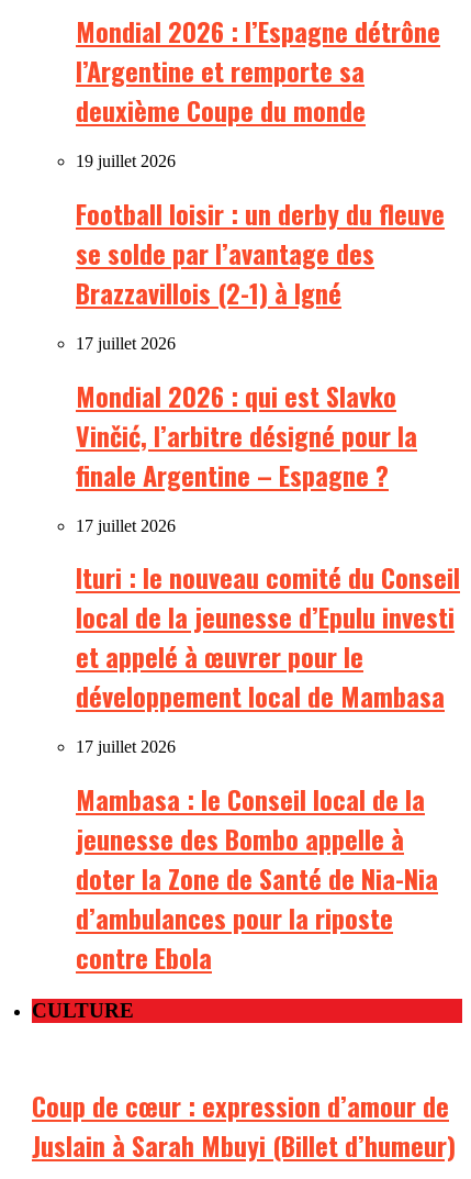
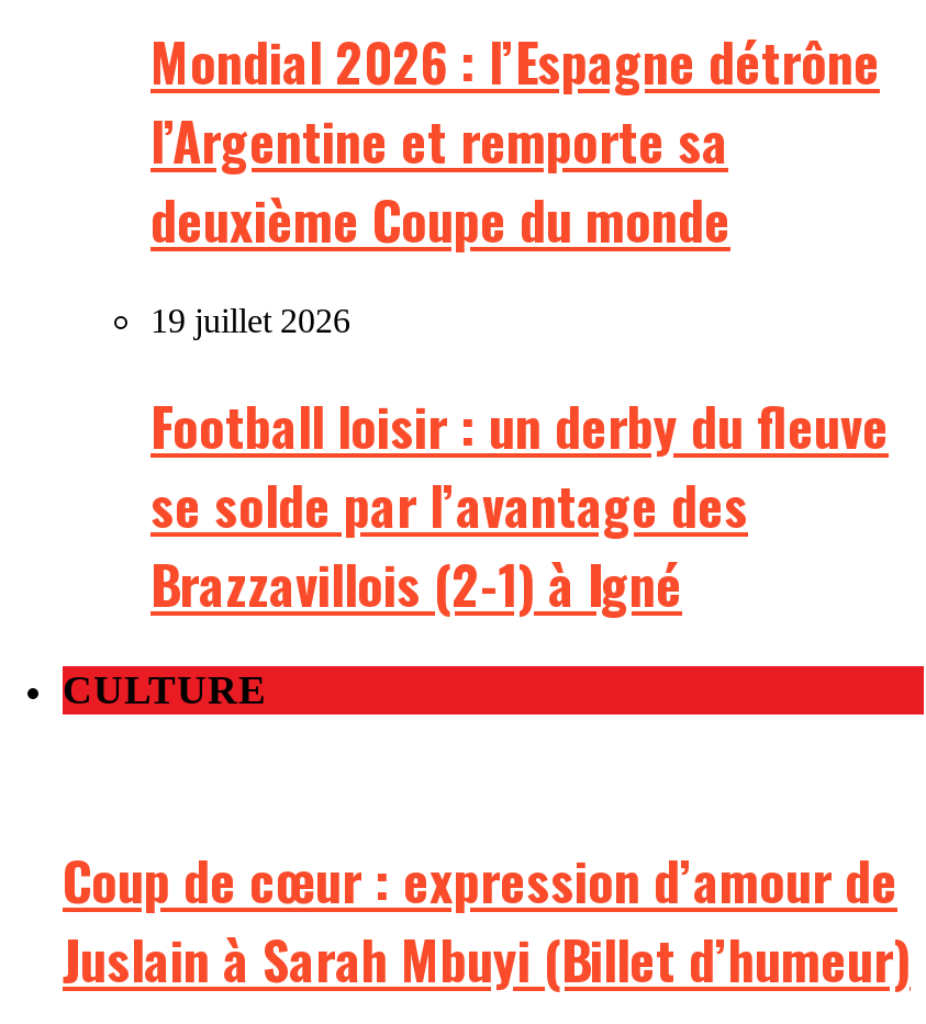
[76,334,460,977] 17 juillet 2026 | Mondial 2026 : qui est Slavko | Vinčić, l’arbitre désigné pour la | finale Argentine – Espagne ? | 17 juillet 2026 | Ituri : le nouveau comité du Conseil | local de la jeunesse d’Epulu investi | et appelé à œuvrer pour le | développement local de Mambasa | 17 juillet 2026 | Mambasa : le Conseil local de la | jeunesse des Bombo appelle à | doter la Zone de Santé de Nia-Nia | d’ambulances pour la riposte | contre Ebola -> none

